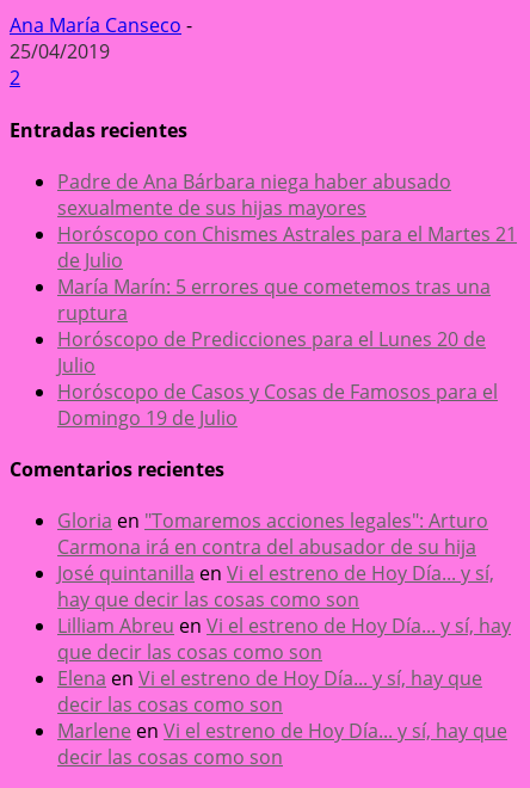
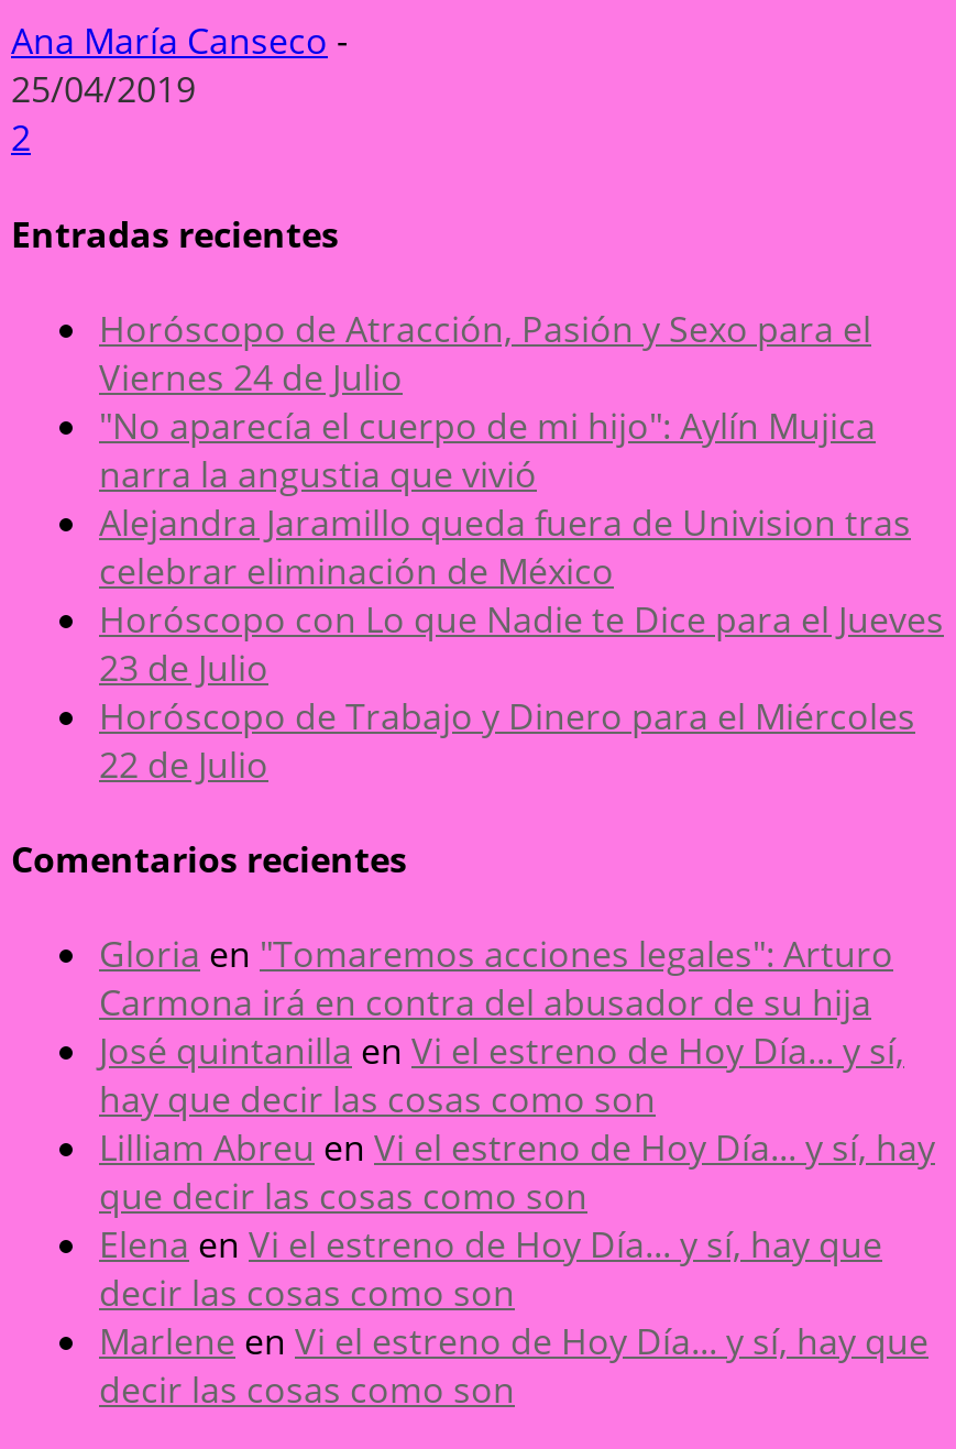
[57,168,517,431] Padre de Ana Bárbara niega haber abusado | sexualmente de sus hijas mayores | Horóscopo con Chismes Astrales para el Martes 21 | de Julio | María Marín: 5 errores que cometemos tras una | ruptura | Horóscopo de Predicciones para el Lunes 20 de | Julio | Horóscopo de Casos y Cosas de Famosos para el | Domingo 19 de Julio -> [99,304,944,788] Horóscopo de Atracción, Pasión y Sexo para el | Viernes 24 de Julio | "No aparecía el cuerpo de mi hijo": Aylín Mujica | narra la angustia que vivió | Alejandra Jaramillo queda fuera de Univision tras | celebrar eliminación de México | Horóscopo con Lo que Nadie te Dice para el Jueves | 23 de Julio | Horóscopo de Trabajo y Dinero para el Miércoles | 22 de Julio

